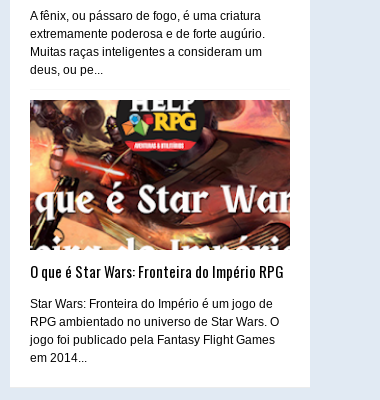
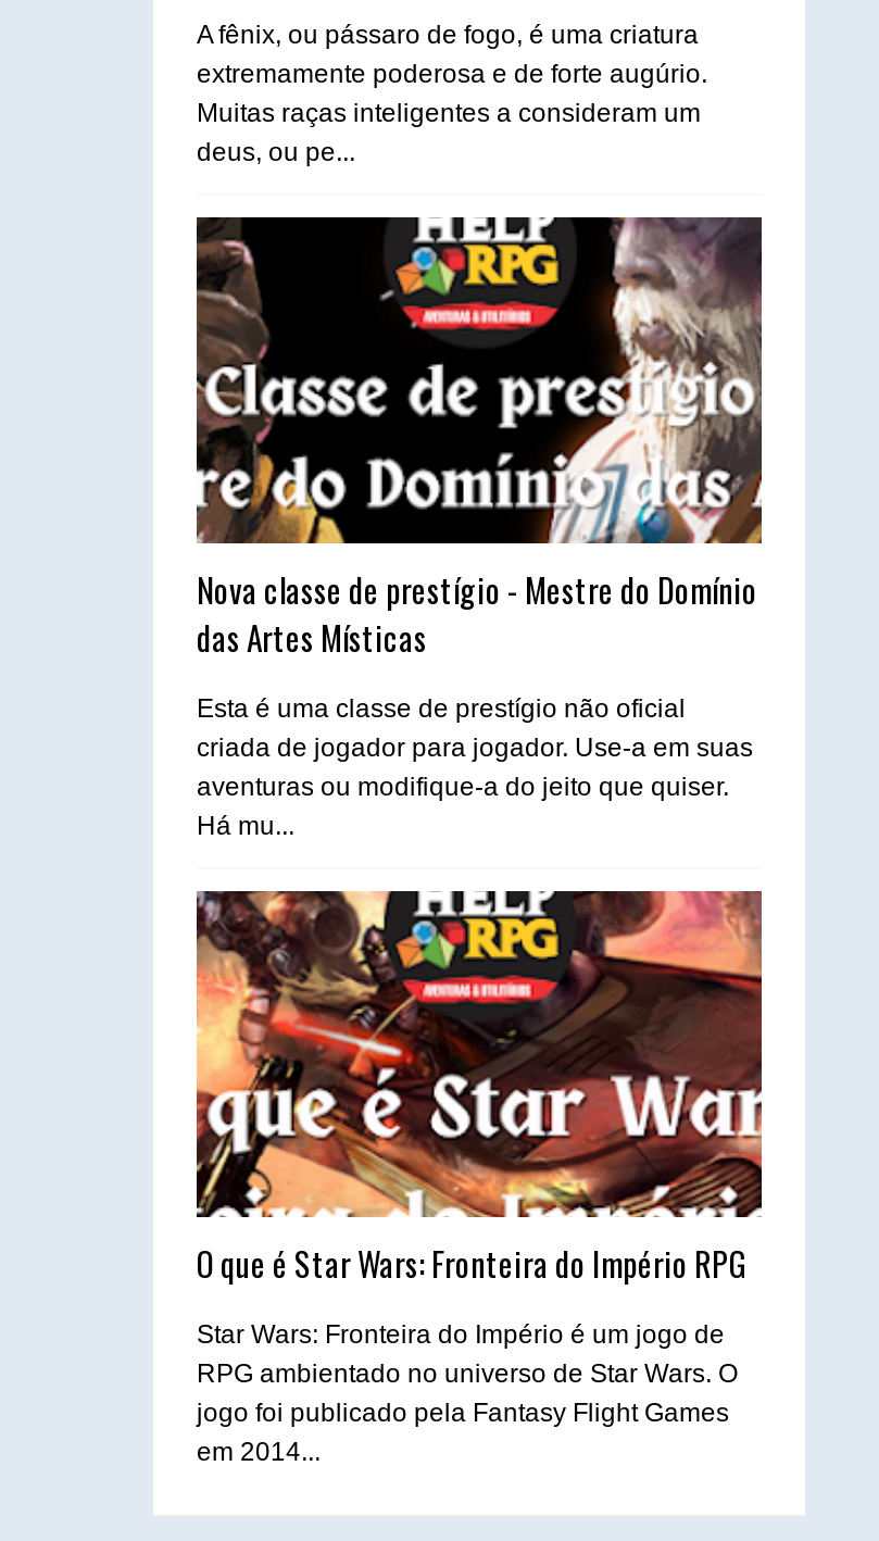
none -> [194,215,764,841] [image] | Nova classe de prestígio - Mestre do Domínio | das Artes Místicas | Esta é uma classe de prestígio não oficial | criada de jogador para jogador. Use-a em suas | aventuras ou modifique-a do jeito que quiser. | Há mu...

